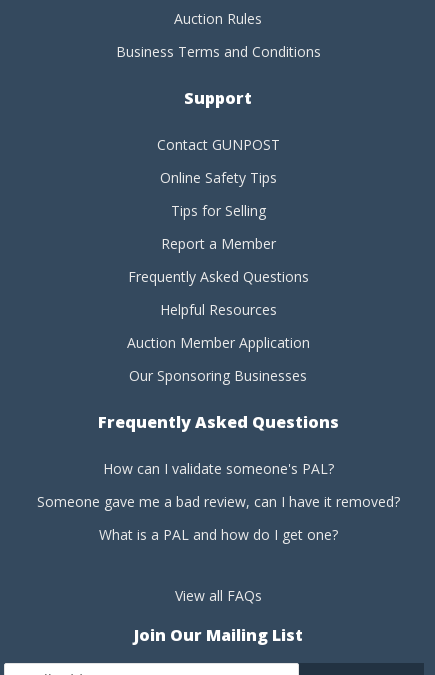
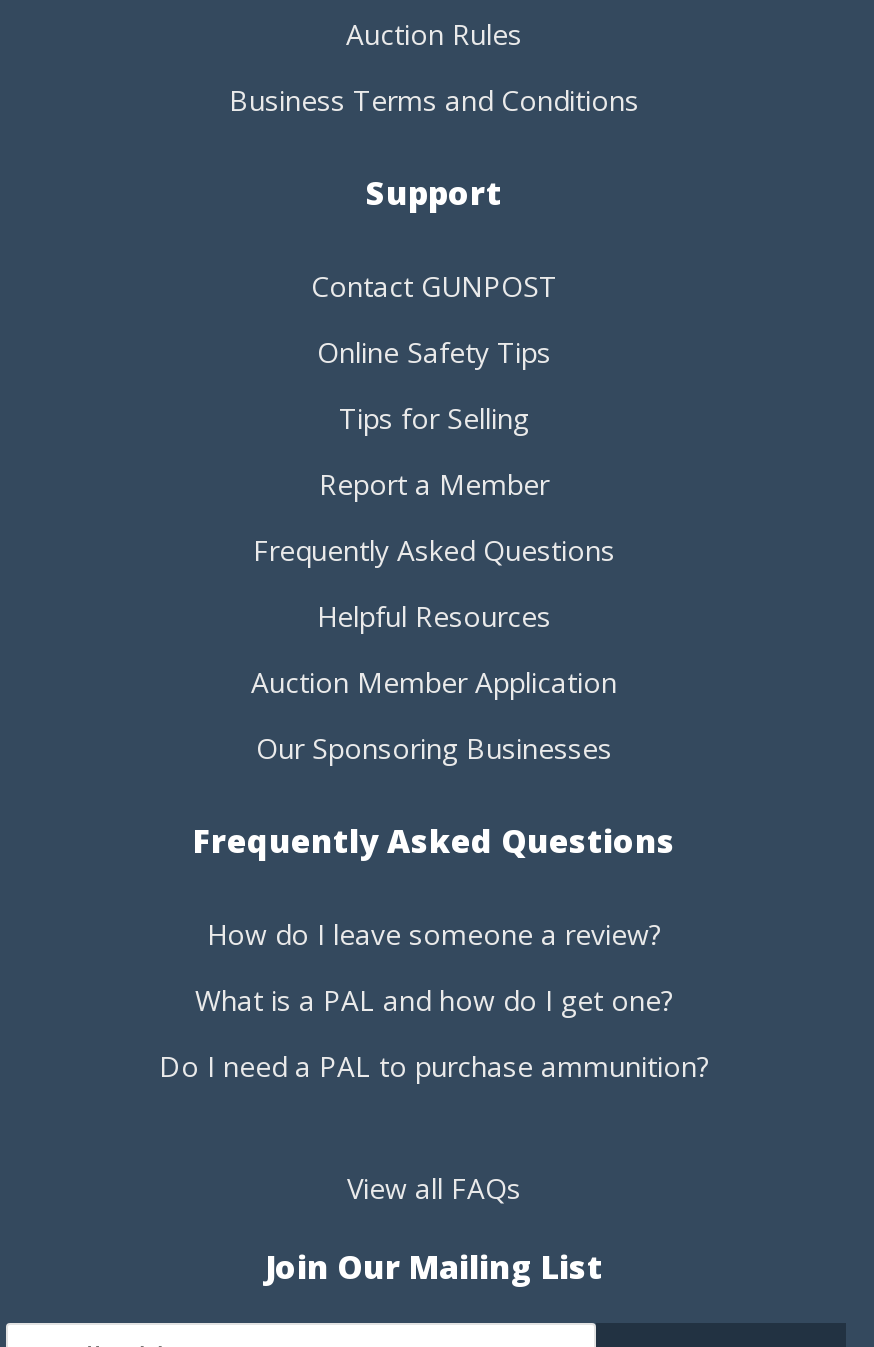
[36,459,399,511] How can I validate someone's PAL? | Someone gave me a bad review, can I have it removed? -> [207,916,661,954] How do I leave someone a review?
moved [98,525,337,544] -> [195,982,673,1020]: What is a PAL and how do I get one?
none -> [159,1048,709,1086] Do I need a PAL to purchase ammunition?

